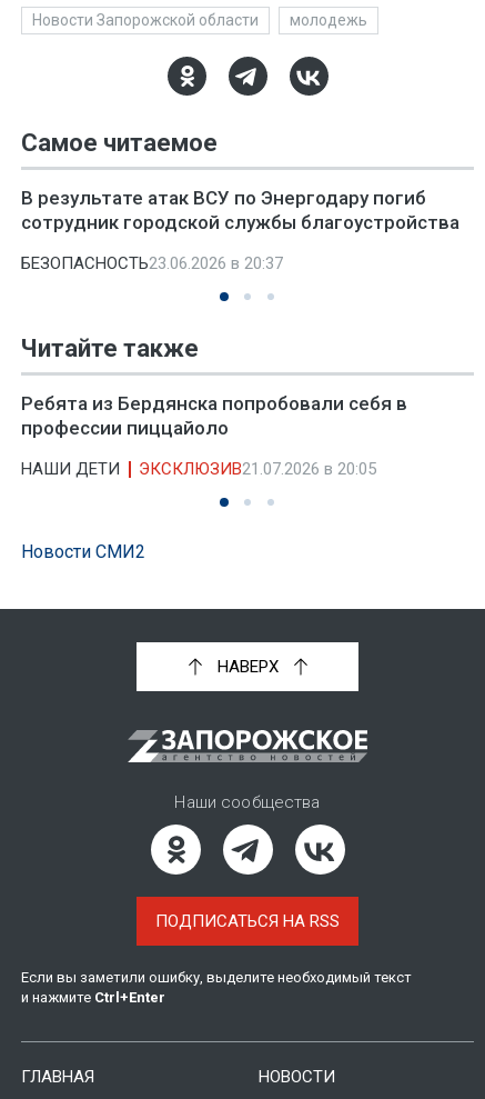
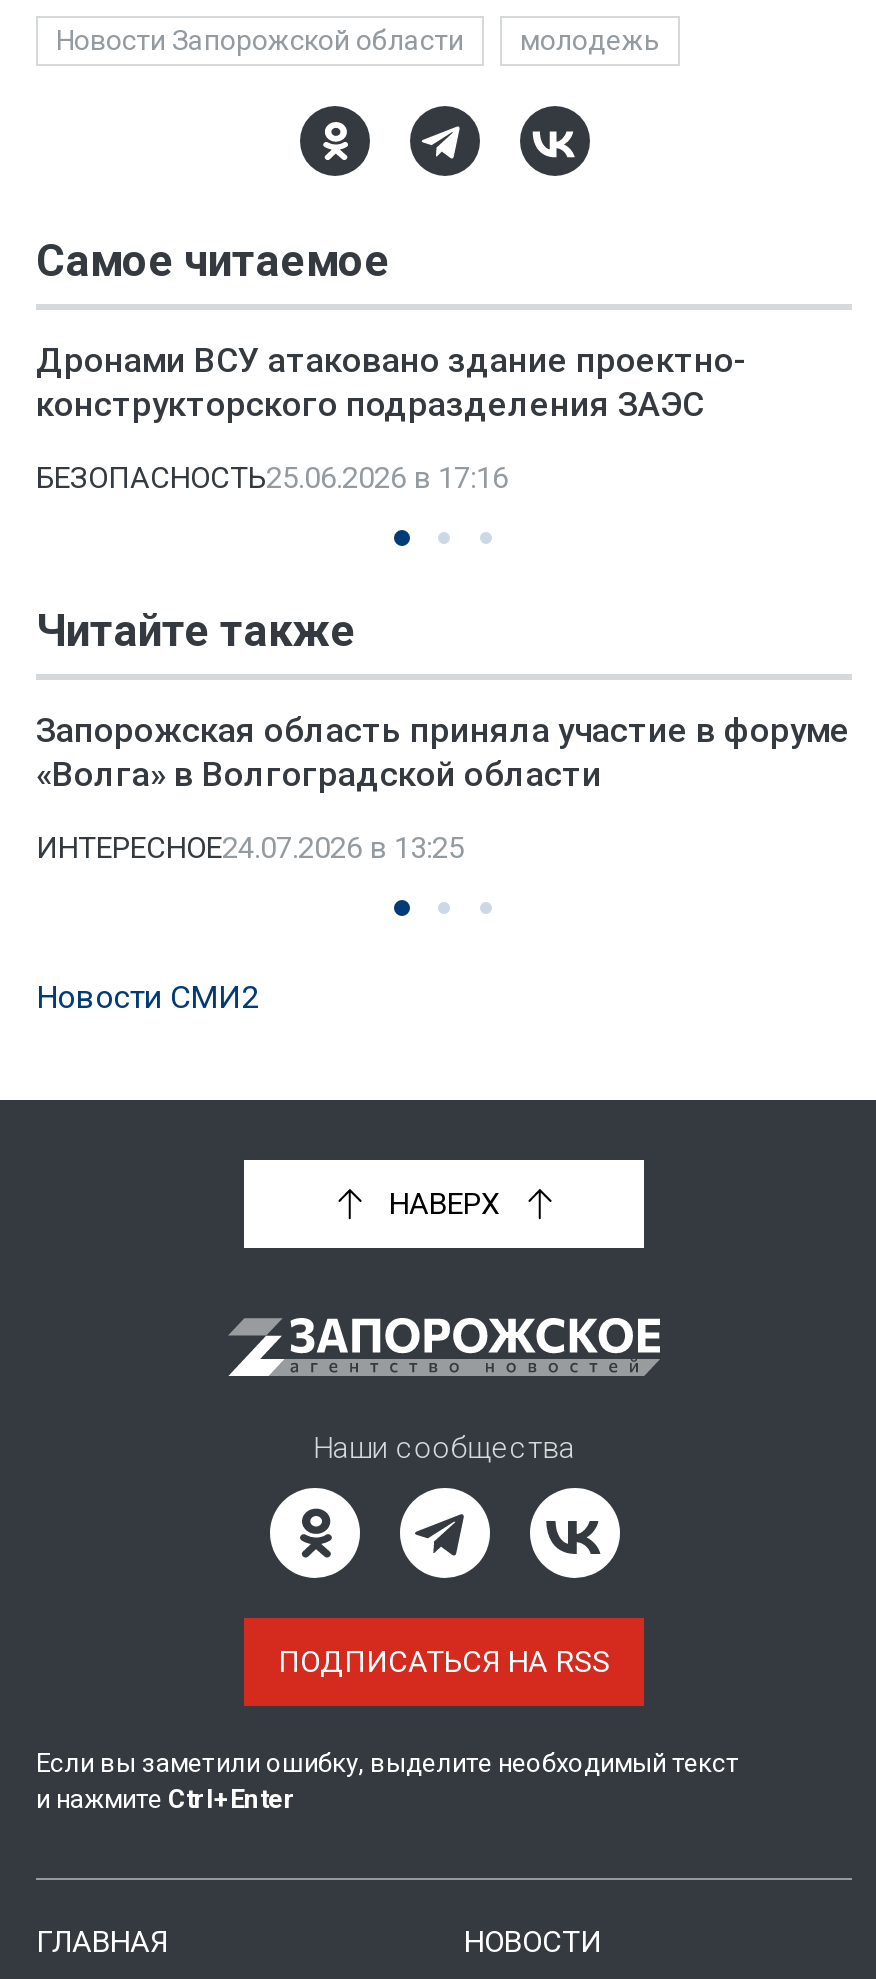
[21,187,459,233] В результате атак ВСУ по Энергодару погиб | сотрудник городской службы благоустройства -> [36,340,746,424] Дронами ВСУ атаковано здание проектно- | конструкторского подразделения ЗАЭС
[21,253,283,273] БЕЗОПАСНОСТЬ23.06.2026 в 20:37 -> [36,460,508,496] БЕЗОПАСНОСТЬ25.06.2026 в 17:16
[21,392,407,439] Ребята из Бердянска попробовали себя в | профессии пиццайоло -> [36,710,850,794] Запорожская область приняла участие в форуме | «Волга» в Волгоградской области
[21,459,376,479] НАШИ ДЕТИ | ЭКСКЛЮЗИВ21.07.2026 в 20:05 -> [36,830,464,866] ИНТЕРЕСНОЕ24.07.2026 в 13:25

